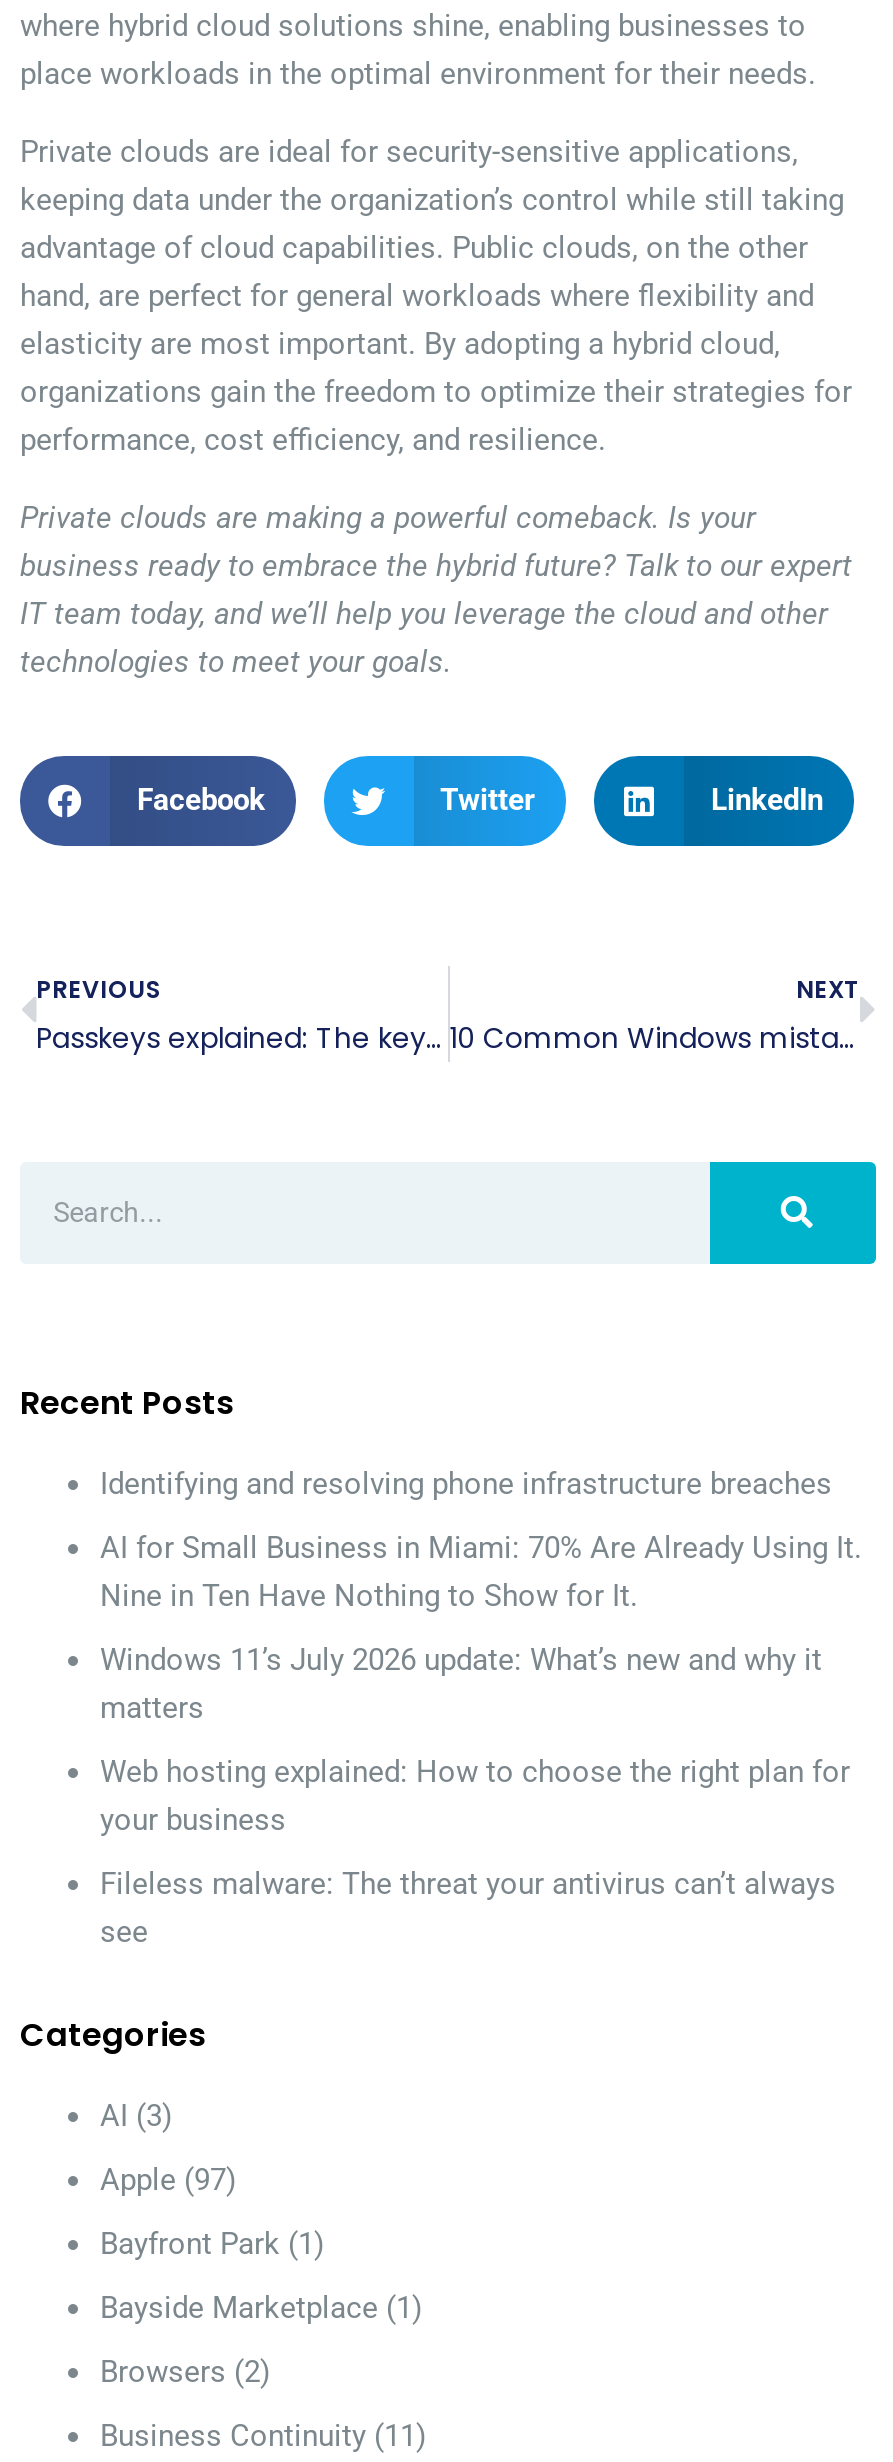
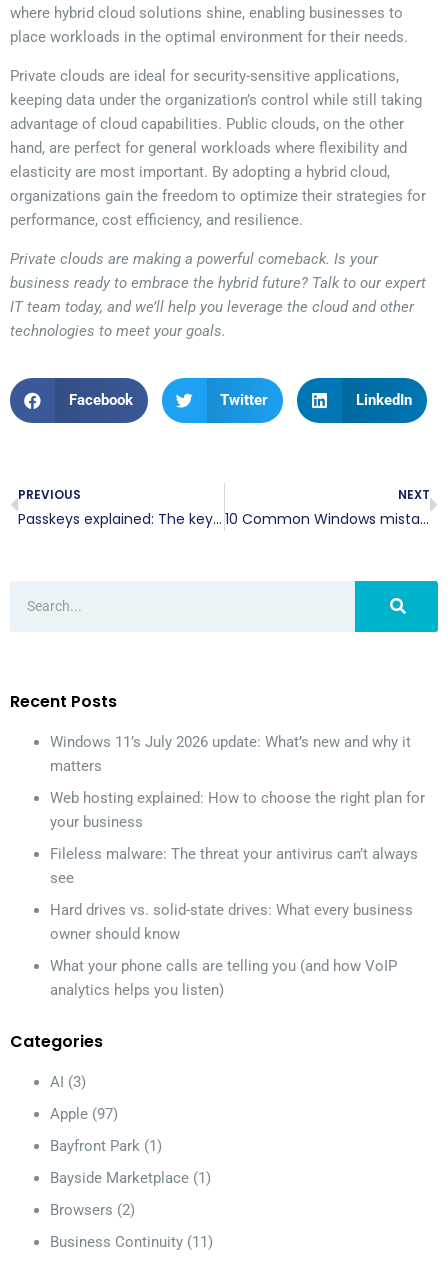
[100,1465,862,1613] Identifying and resolving phone infrastructure breaches | AI for Small Business in Miami: 70% Are Already Using It. | Nine in Ten Have Nothing to Show for It. -> none
moved [100,1641,850,1949] -> [50,733,425,887]: Windows 11’s July 2026 update: What’s new and why it | matters | Web hosting explained: How to choose the right plan for | your business | Fileless malware: The threat your antivirus can’t always | see
none -> [50,901,413,999] Hard drives vs. solid-state drives: What every business | owner should know | What your phone calls are telling you (and how VoIP | analytics helps you listen)

